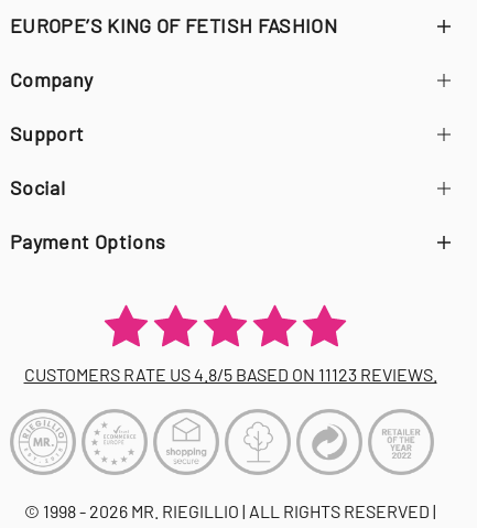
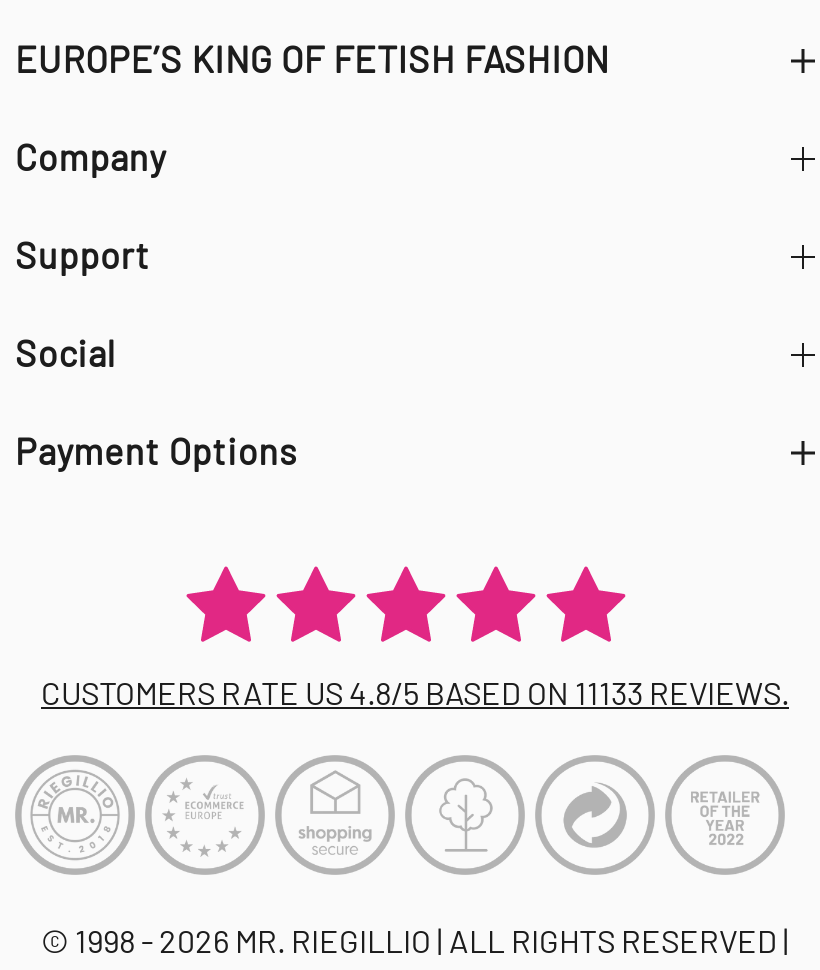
[24,364,437,385] CUSTOMERS RATE US 4.8/5 BASED ON 11123 REVIEWS. -> [41,674,789,712] CUSTOMERS RATE US 4.8/5 BASED ON 11133 REVIEWS.

